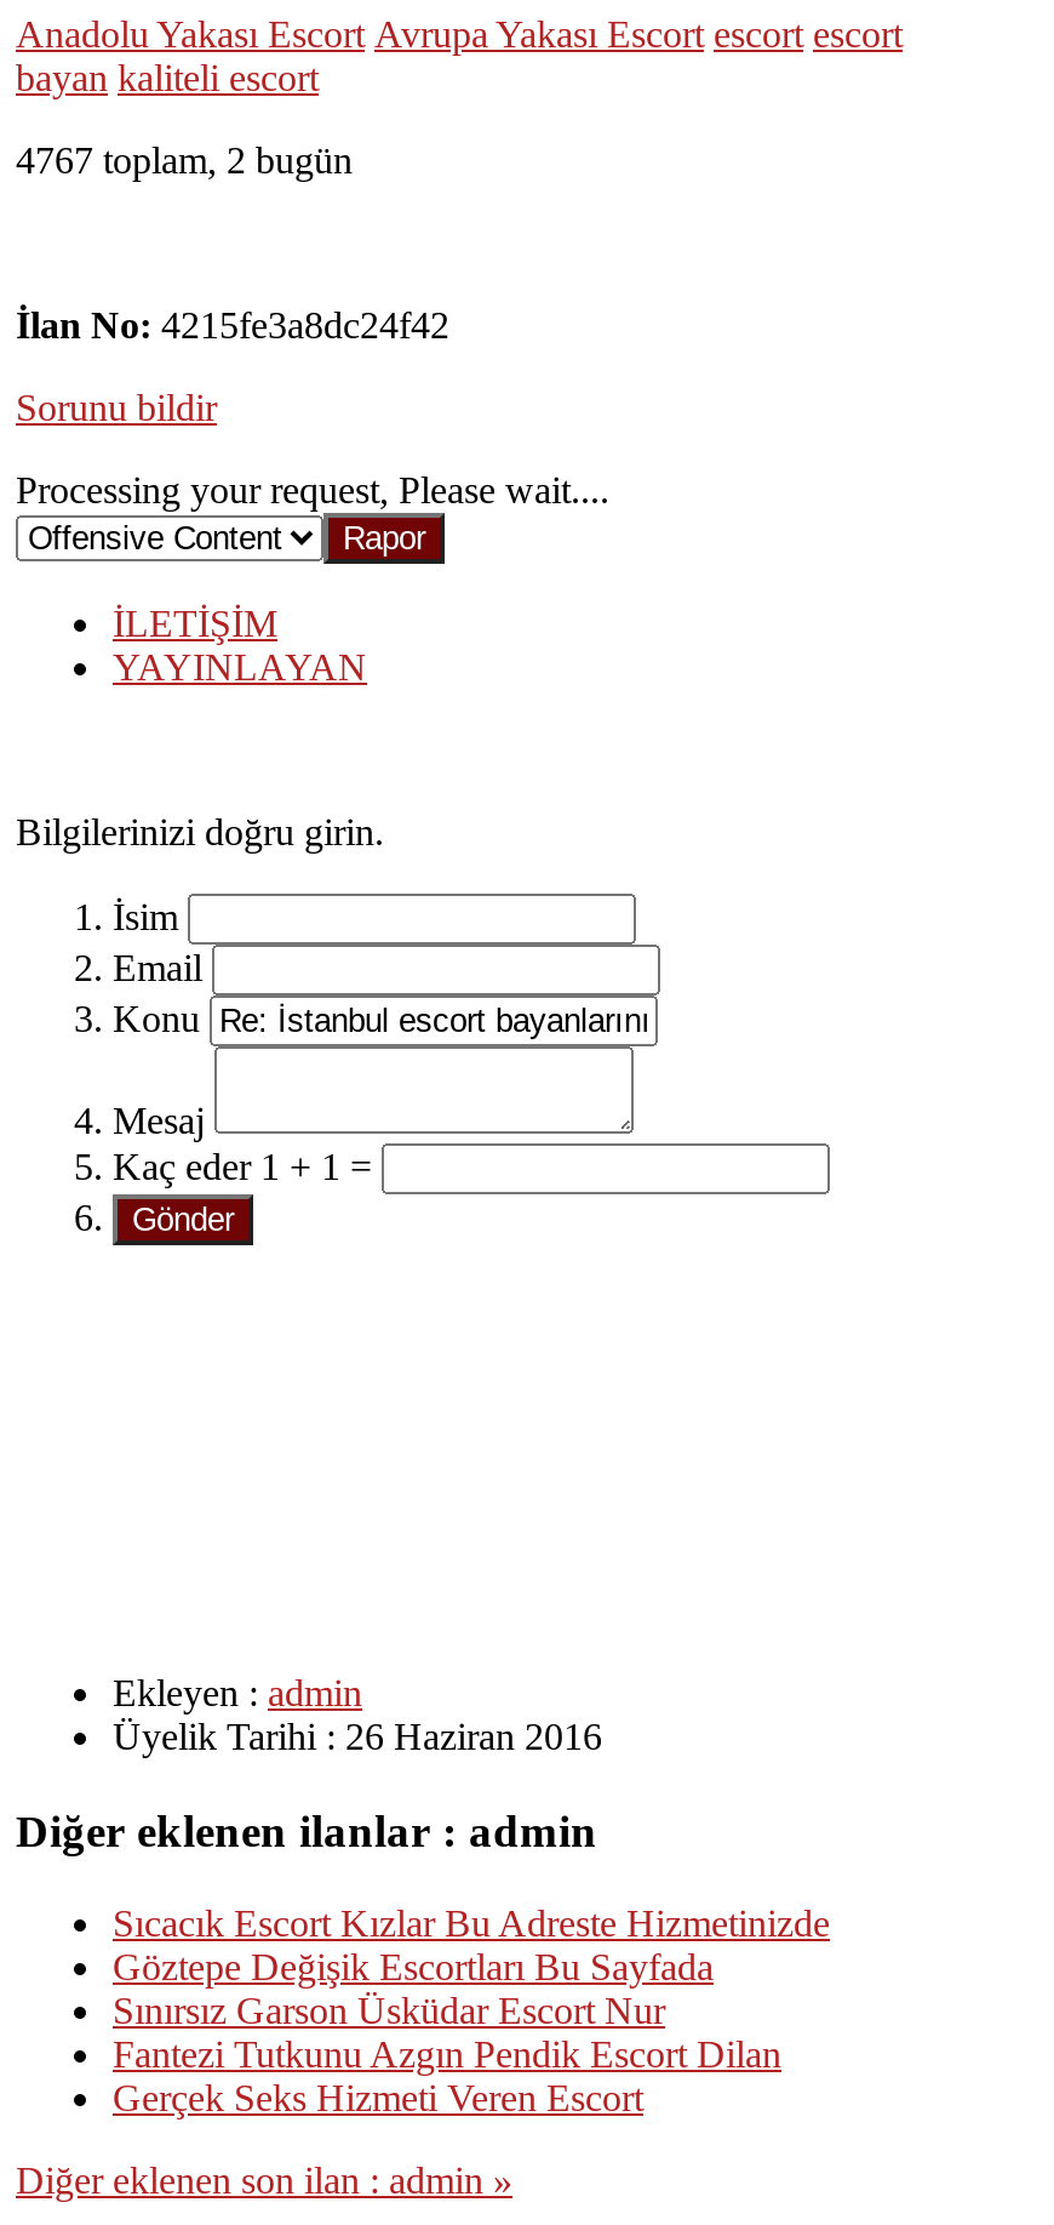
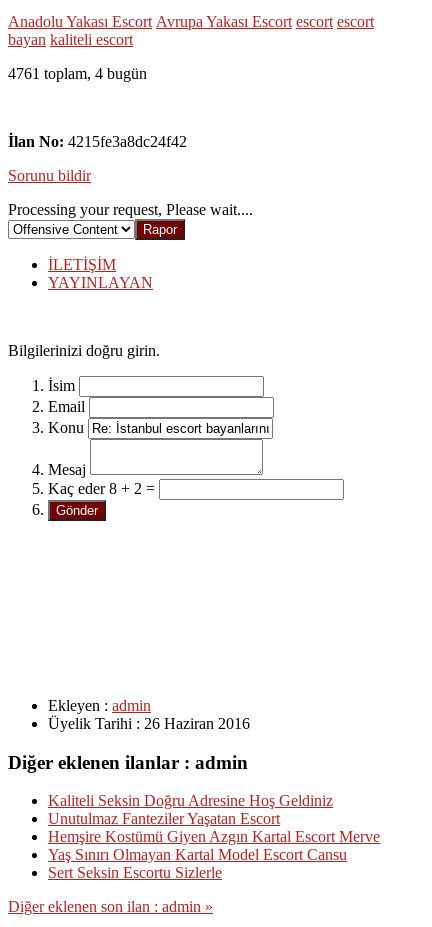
[16,139,353,180] 4767 toplam, 2 bugün -> [8,65,147,82] 4761 toplam, 4 bugün
[113,1146,372,1187] Kaç eder 1 + 1 = -> [48,480,155,497] Kaç eder 8 + 2 =
[113,1903,830,2119] Sıcacık Escort Kızlar Bu Adreste Hizmetinizde | Göztepe Değişik Escortları Bu Sayfada | Sınırsız Garson Üsküdar Escort Nur | Fantezi Tutkunu Azgın Pendik Escort Dilan | Gerçek Seks Hizmeti Veren Escort -> [48,792,380,881] Kaliteli Seksin Doğru Adresine Hoş Geldiniz | Unutulmaz Fanteziler Yaşatan Escort | Hemşire Kostümü Giyen Azgın Kartal Escort Merve | Yaş Sınırı Olmayan Kartal Model Escort Cansu | Sert Seksin Escortu Sizlerle

